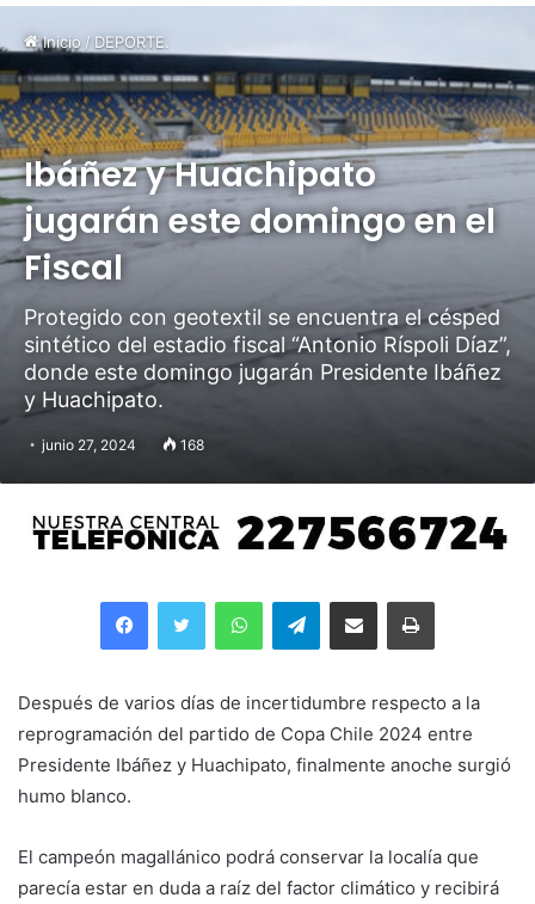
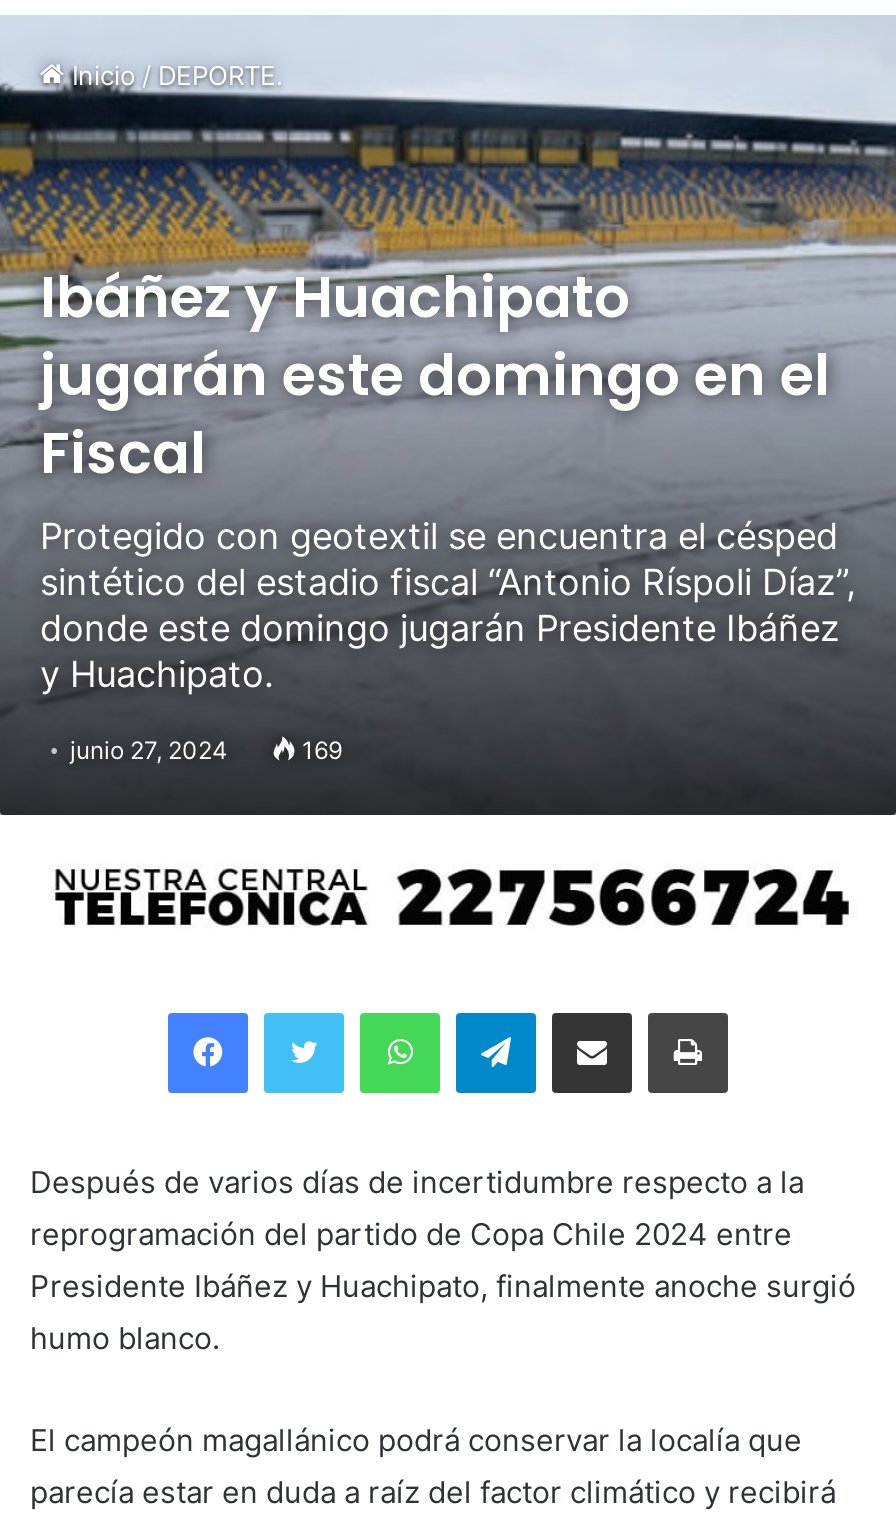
[177,436,204,454] 168 -> [296,736,342,766] 169

